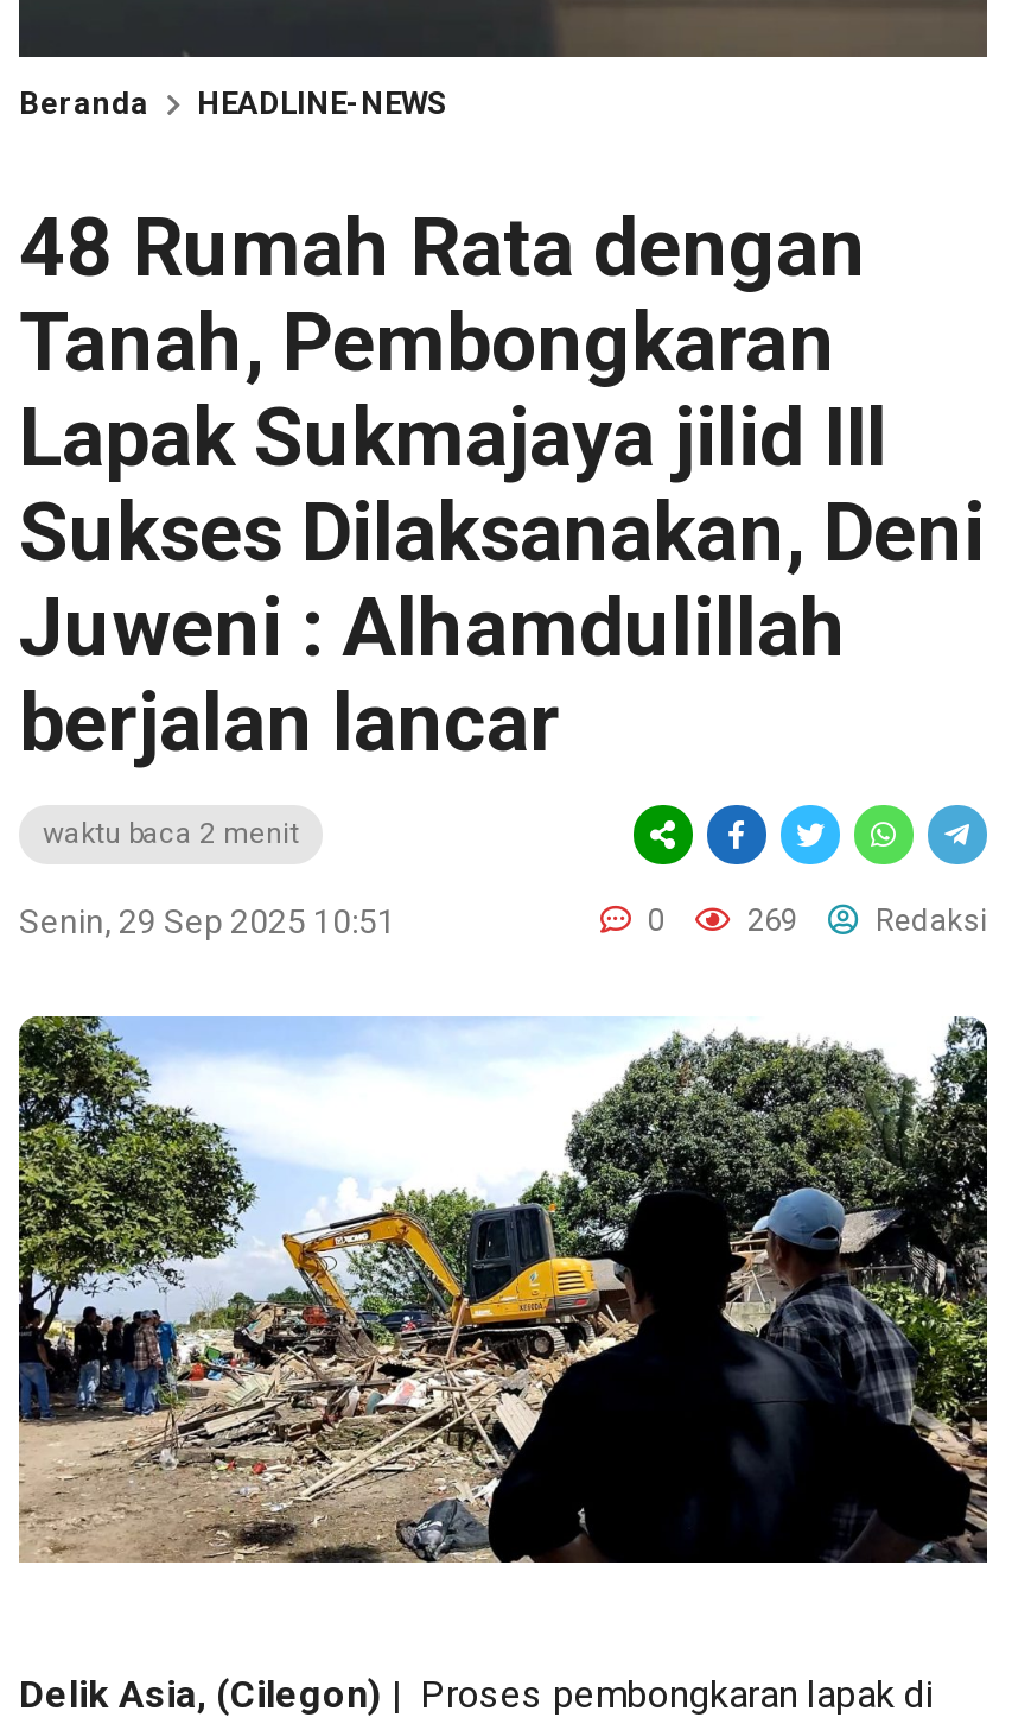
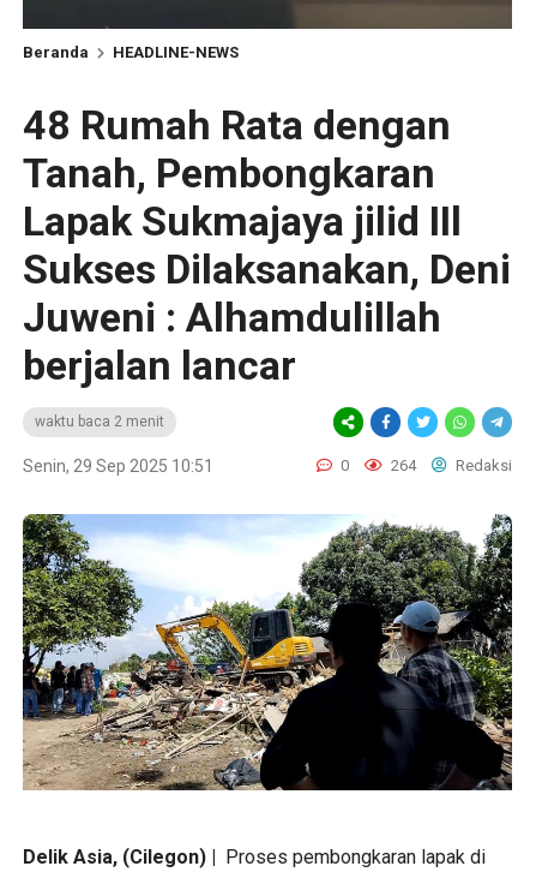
[641,903,987,939] 0 269 Redaksi -> [337,457,512,475] 0 264 Redaksi

